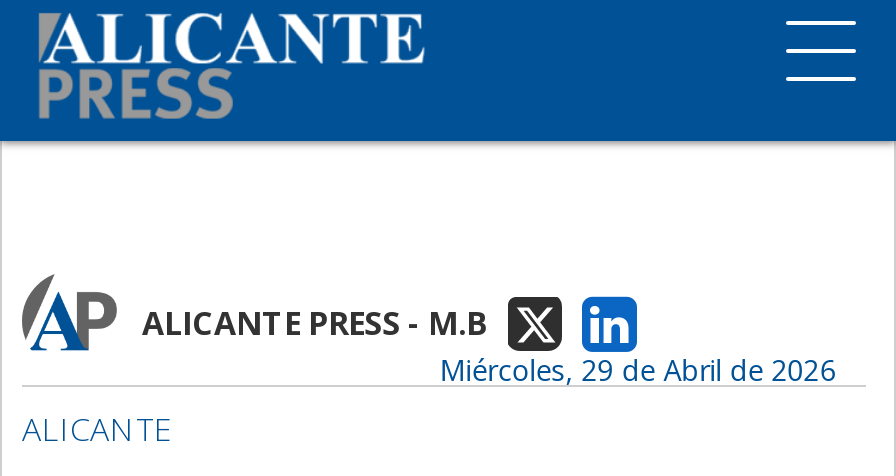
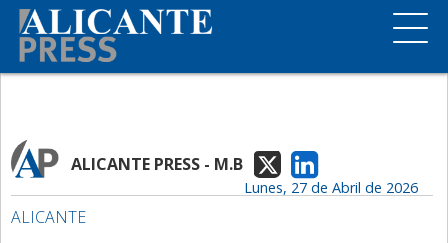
[439,351,835,389] Miércoles, 29 de Abril de 2026 -> [244,178,418,197] Lunes, 27 de Abril de 2026

